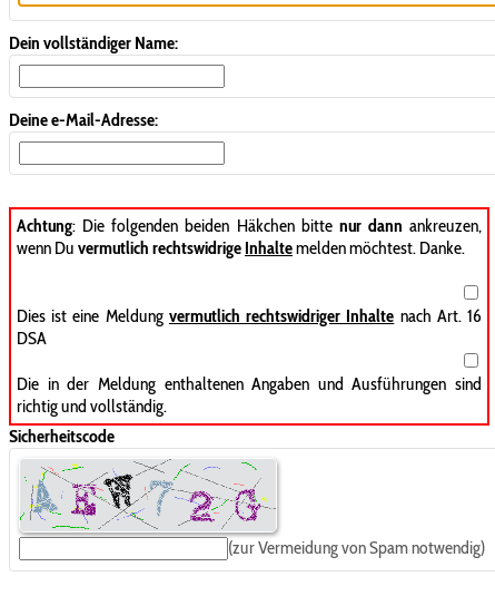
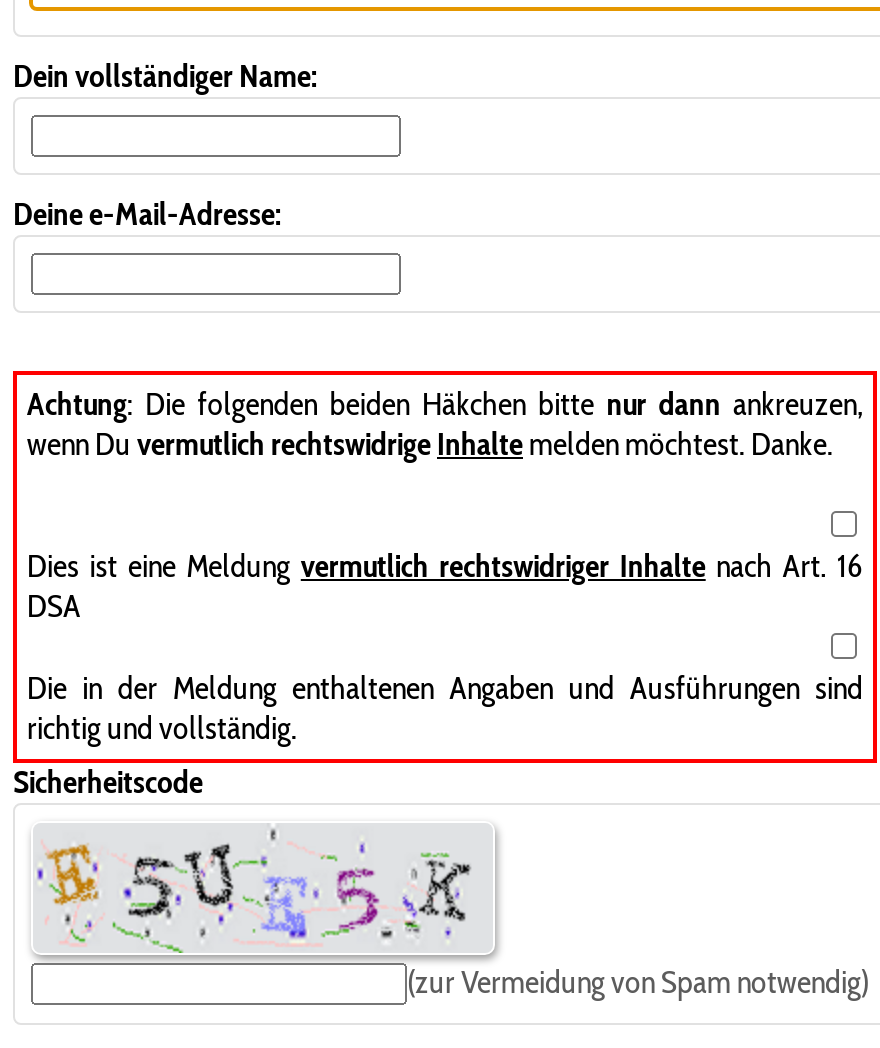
[19,459,276,533] [image] -> [33,829,475,953] [image]

